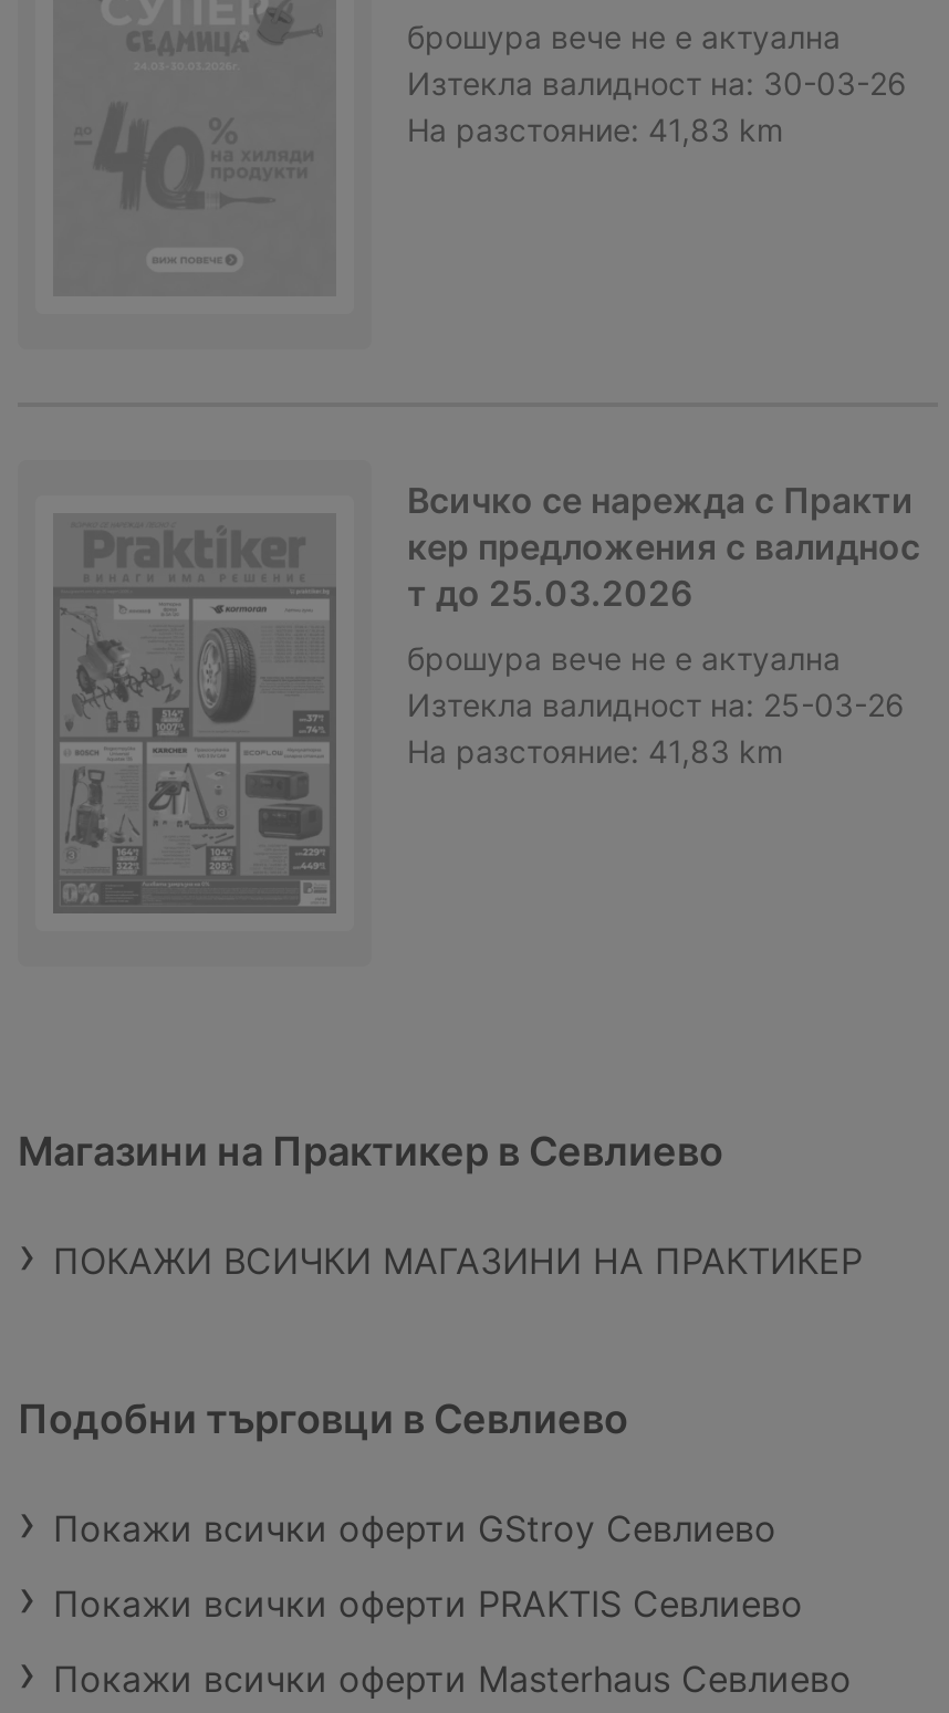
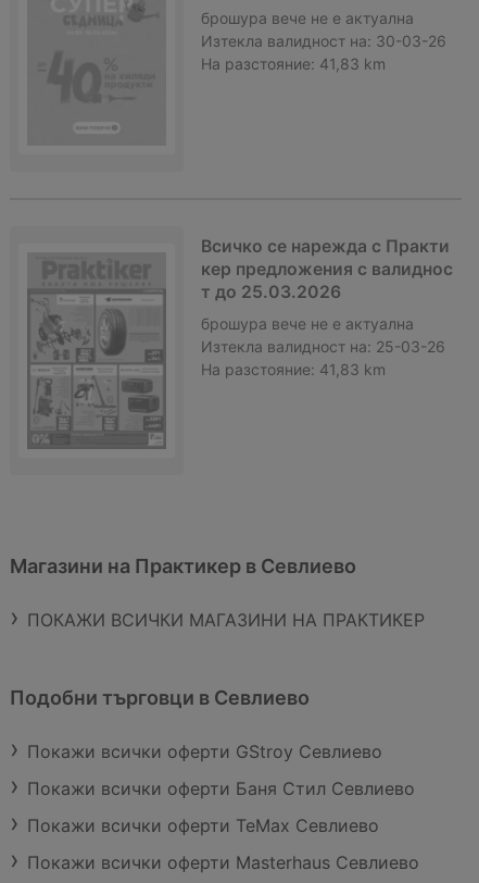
[53,1582,803,1626] Покажи всички оферти PRAKTIS Севлиево -> [27,777,415,836] Покажи всички оферти Баня Стил Севлиево | Покажи всички оферти TeMax Севлиево

